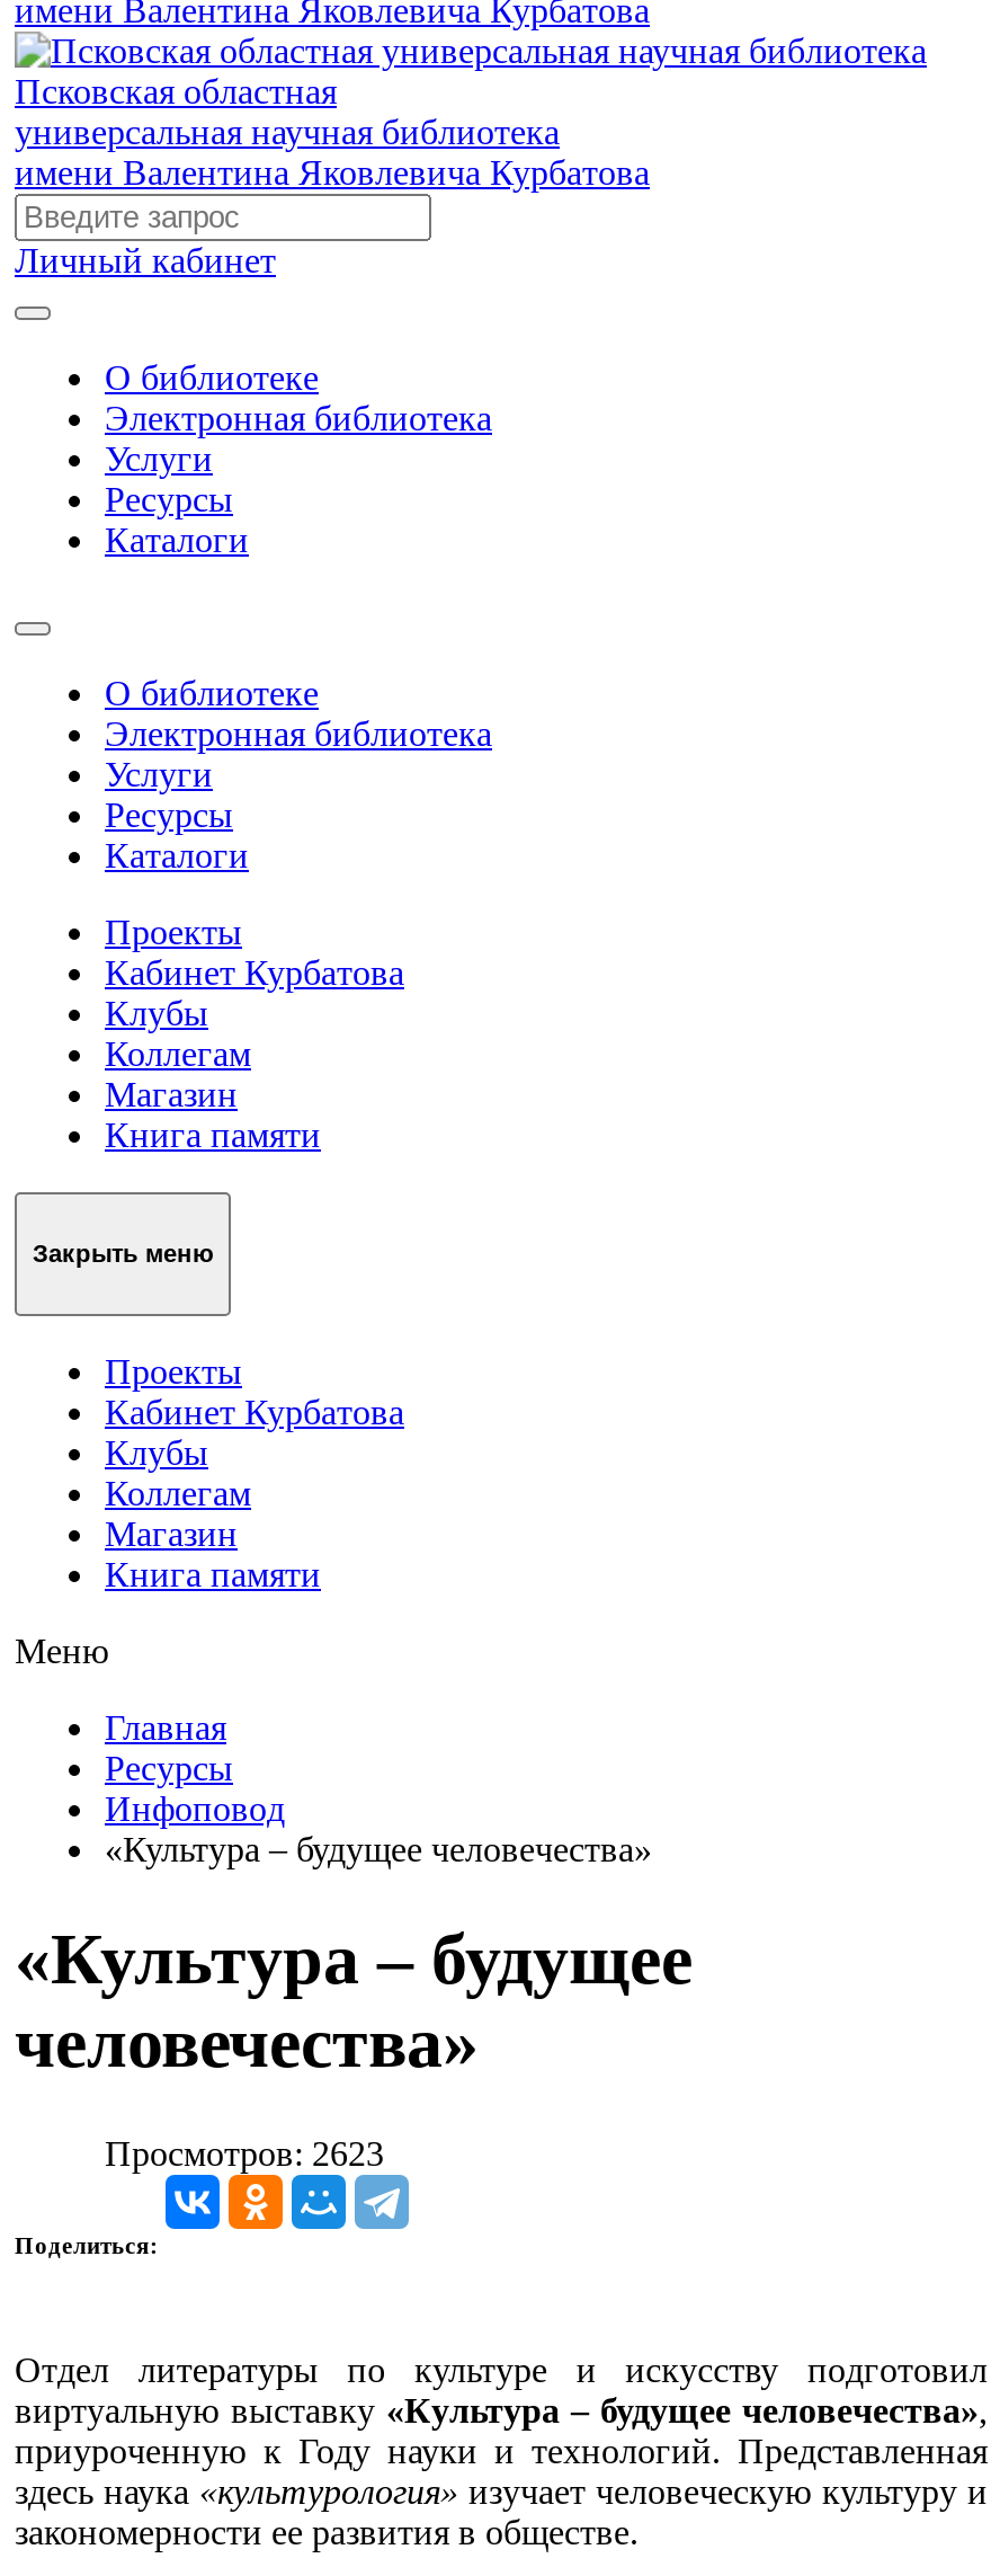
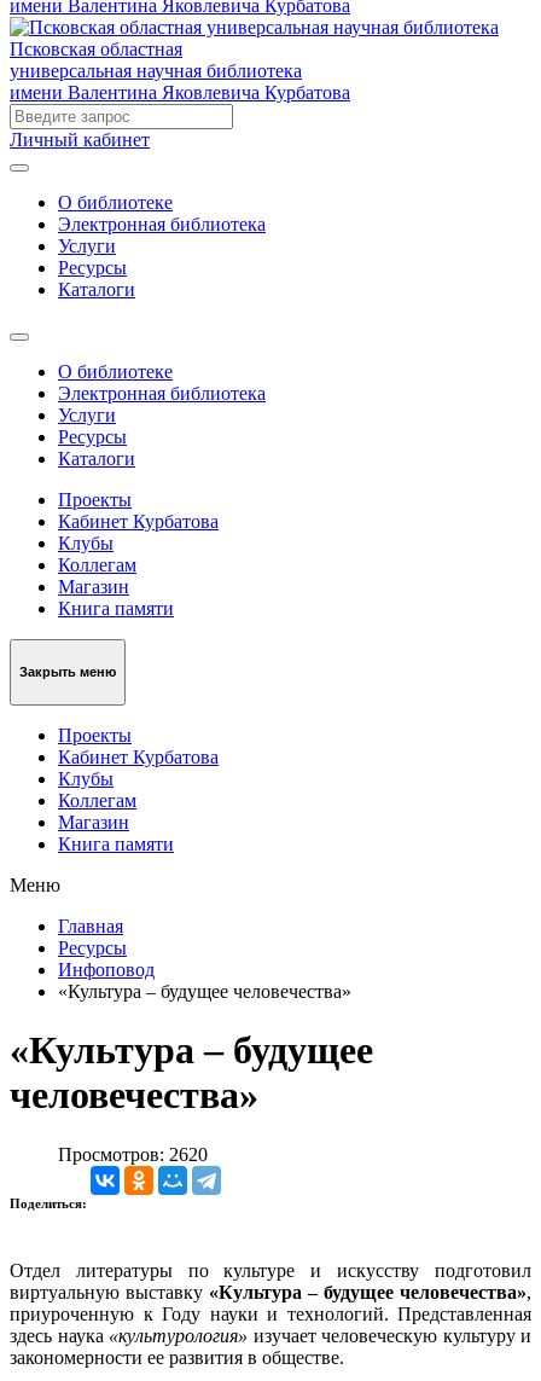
[105,2134,384,2172] Просмотров: 2623 -> [58,1144,208,1164] Просмотров: 2620

